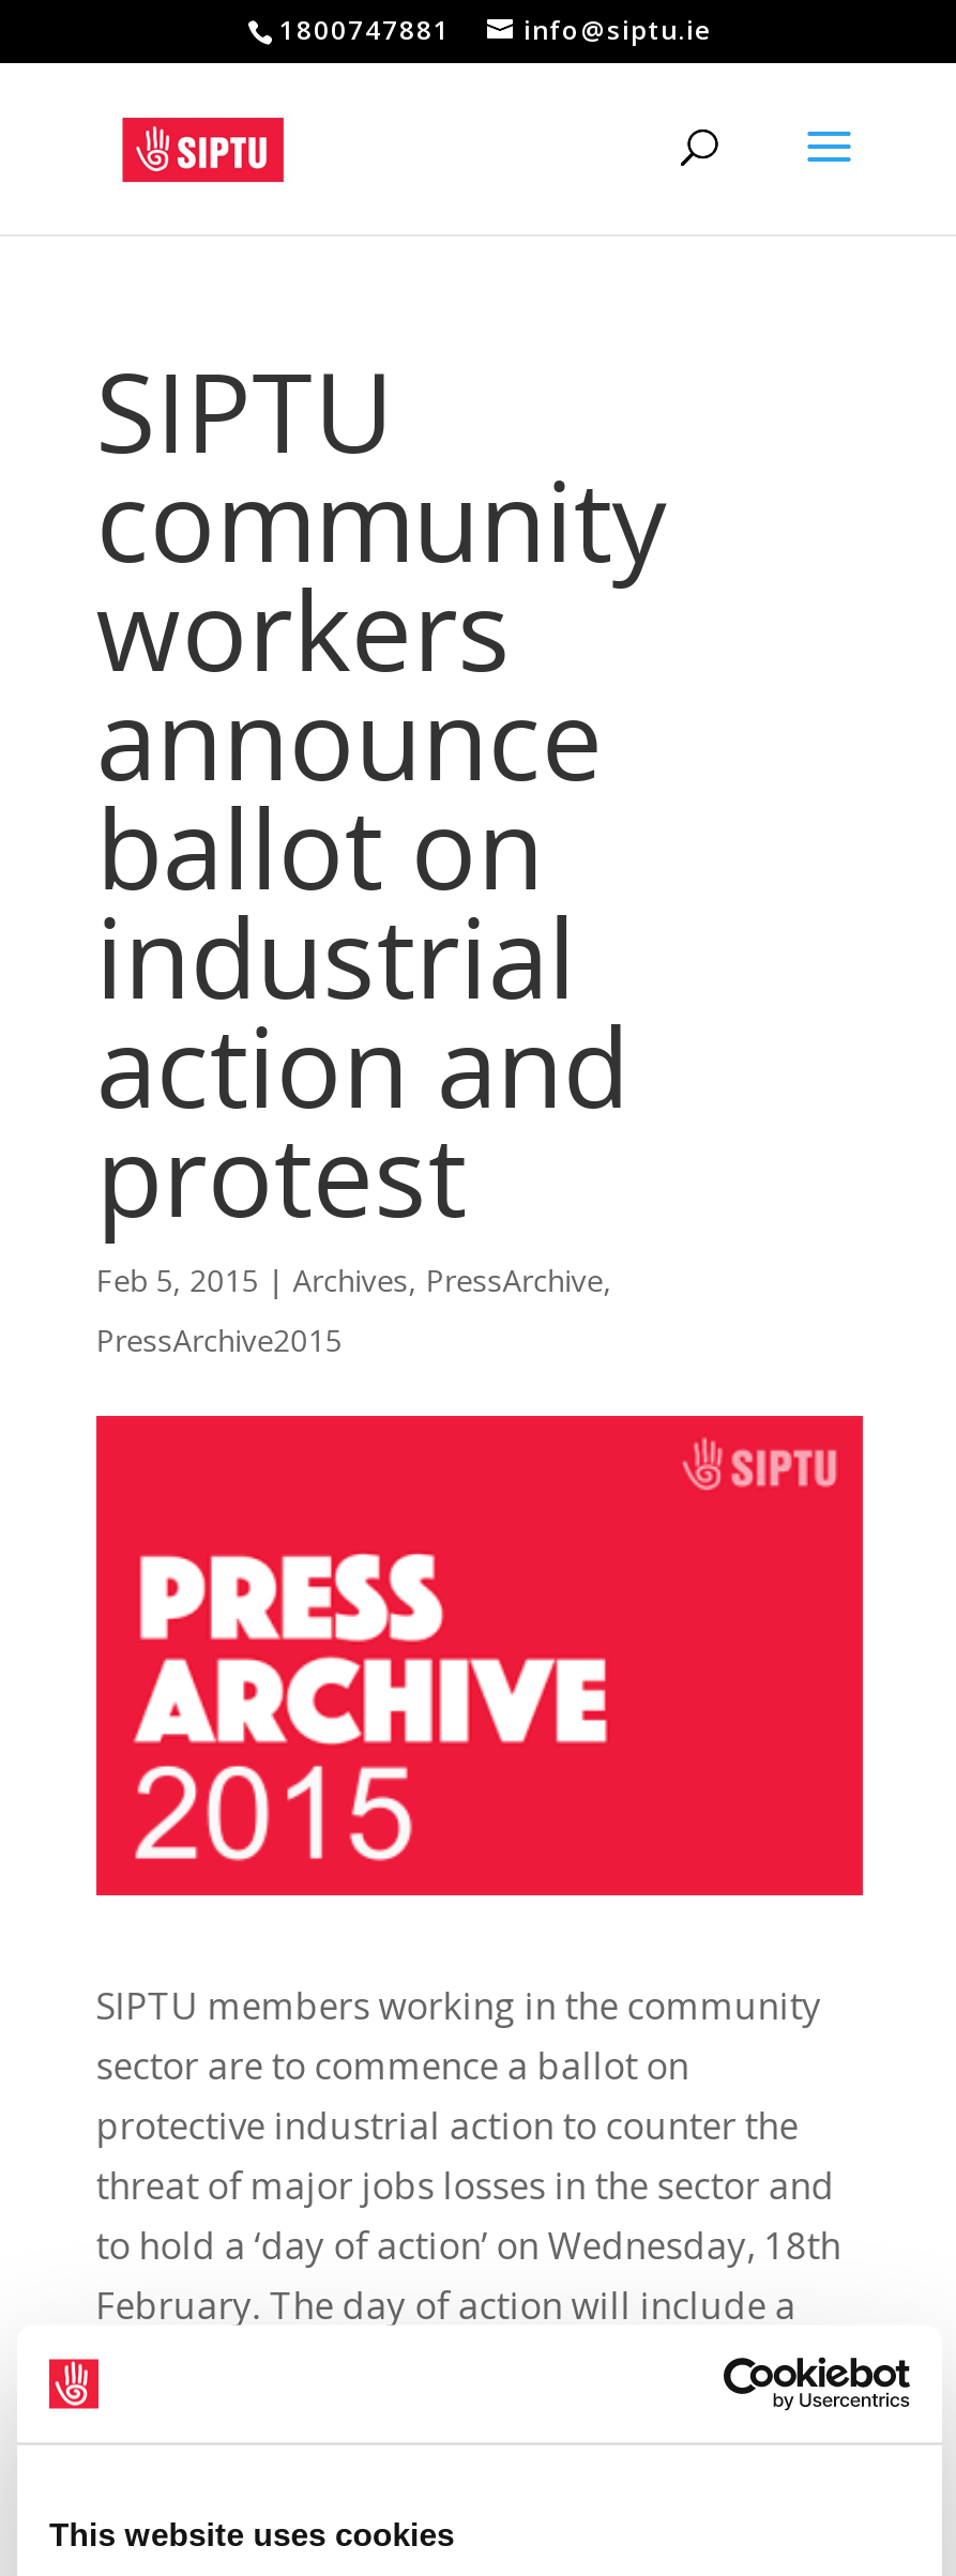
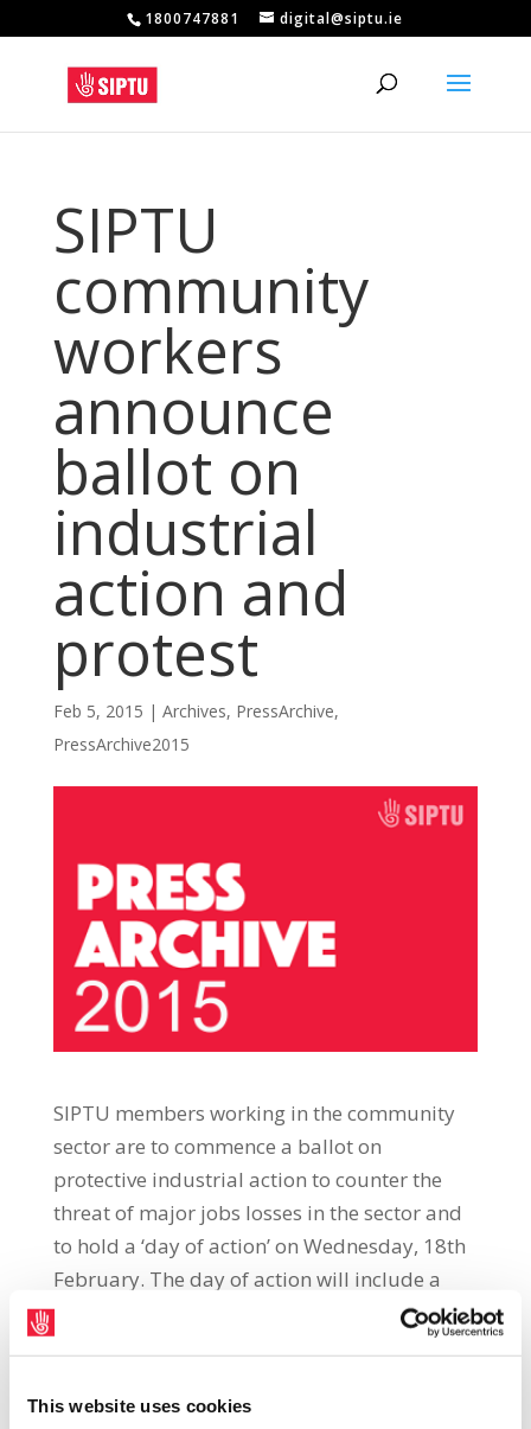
[523,12,712,48] info@siptu.ie -> [280,8,404,28] digital@siptu.ie

